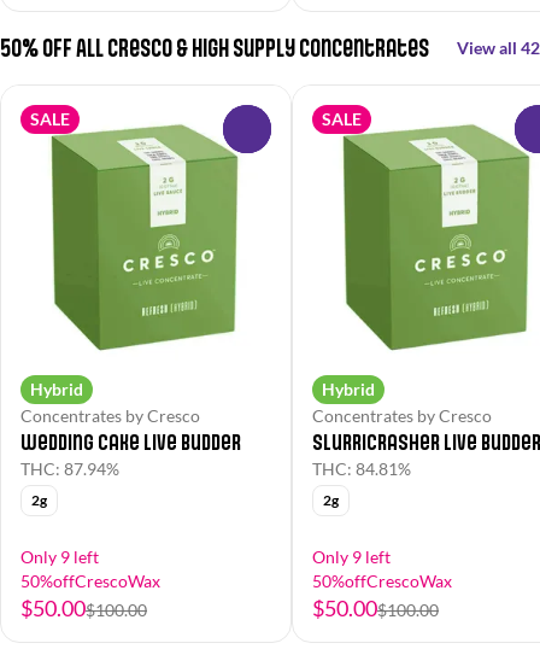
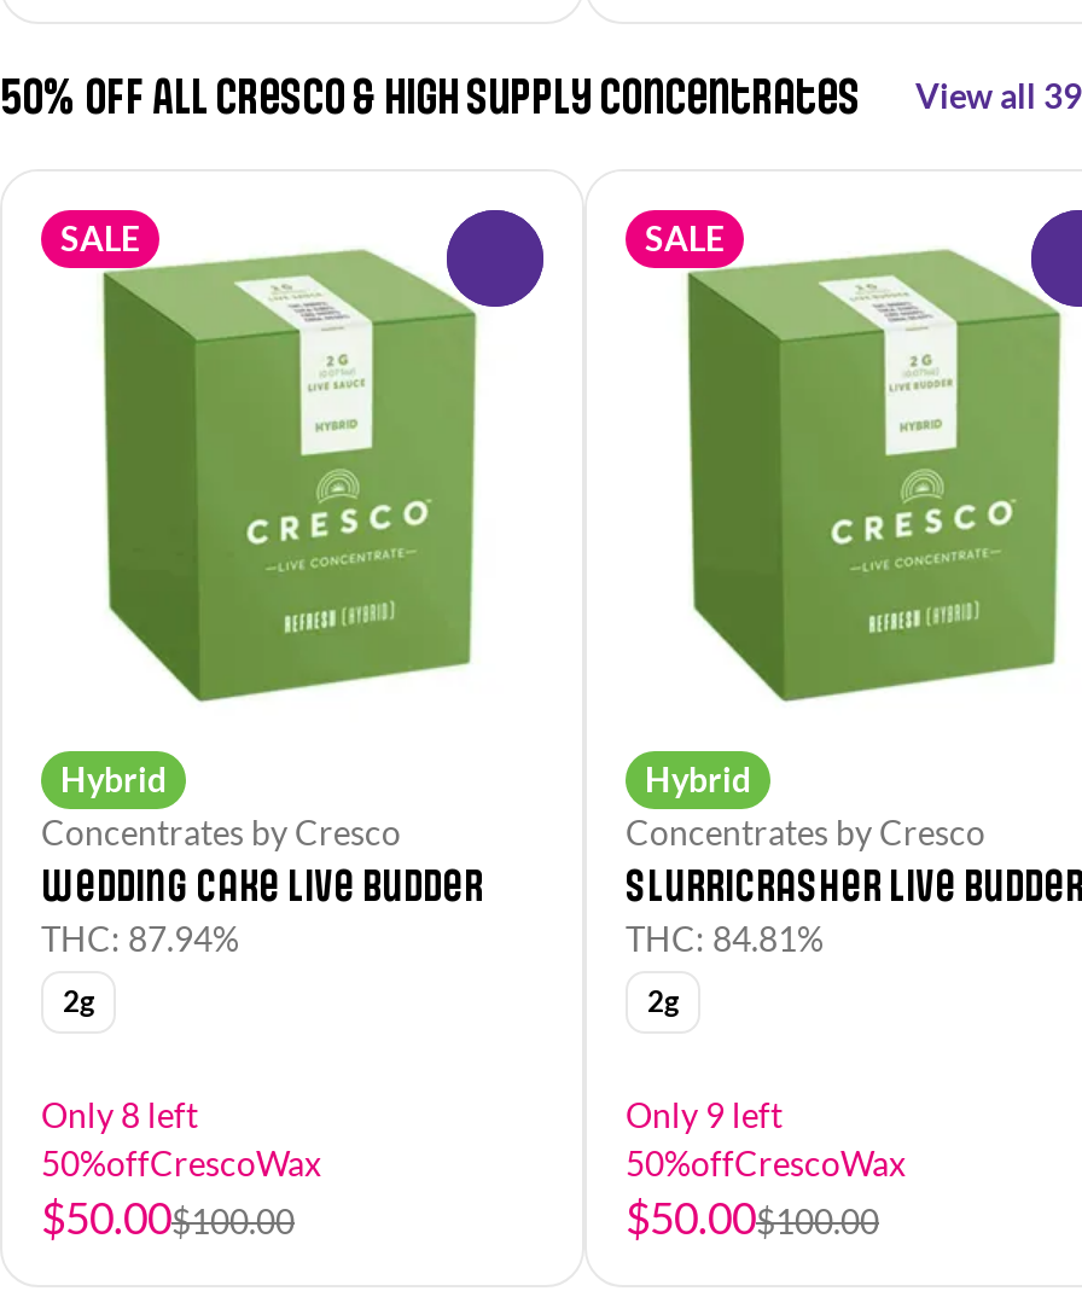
[0,33,540,63] 50% OFF All Cresco & High Supply Concentrates View all 42 -> [0,65,1082,126] 50% OFF All Cresco & High Supply Concentrates View all 39
[20,546,99,567] Only 9 left -> [41,1094,198,1135] Only 8 left

